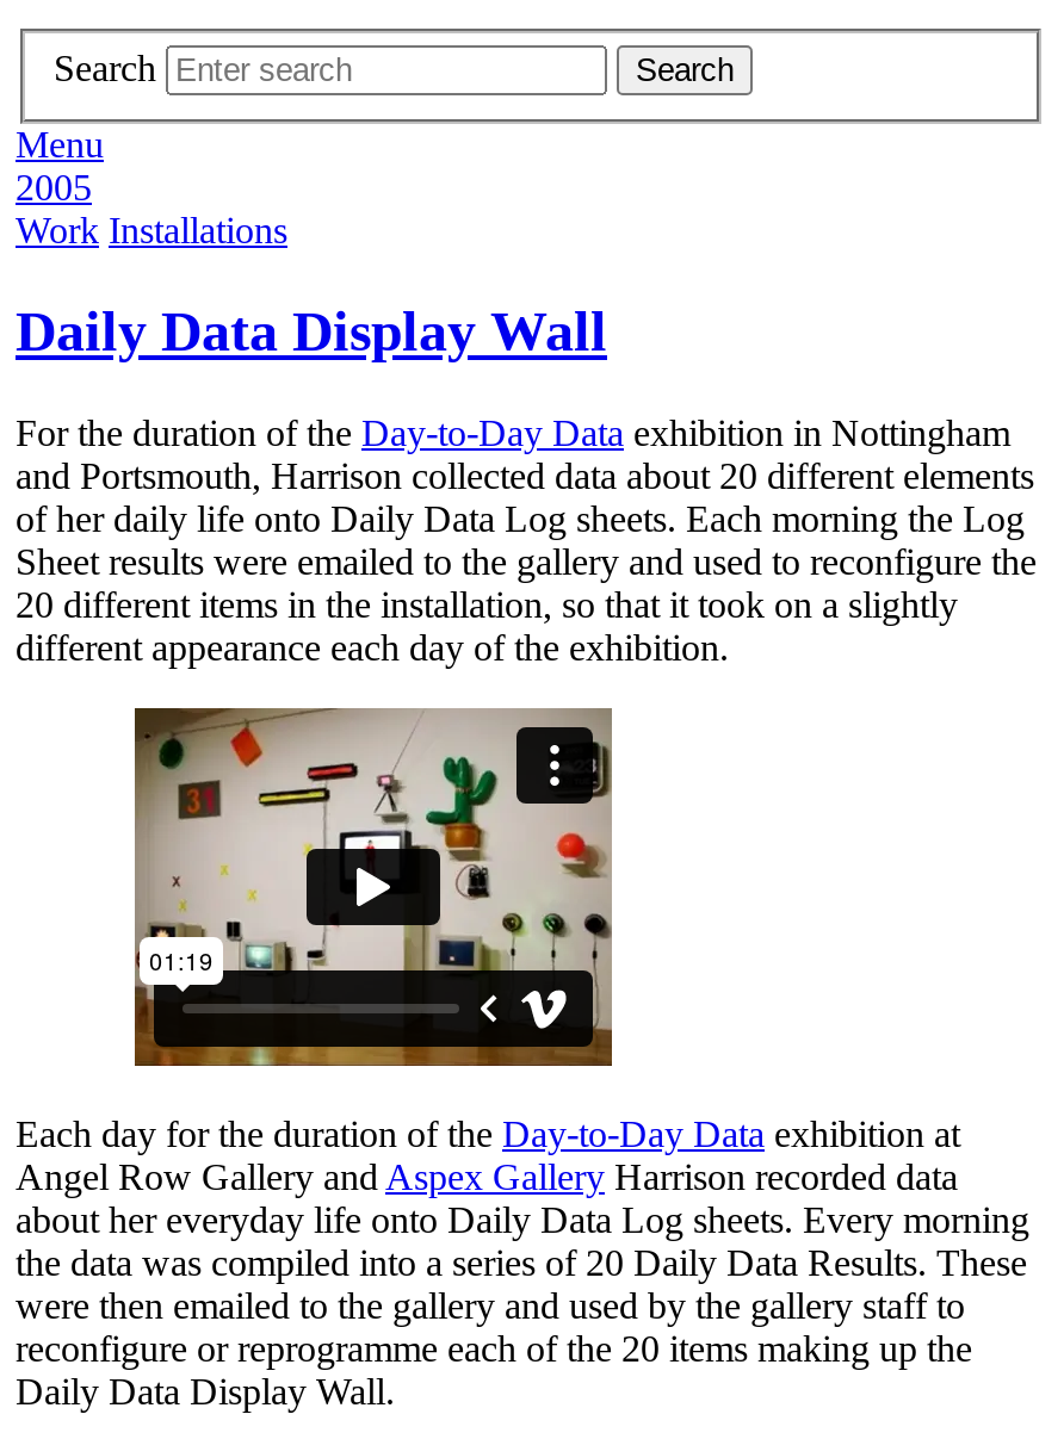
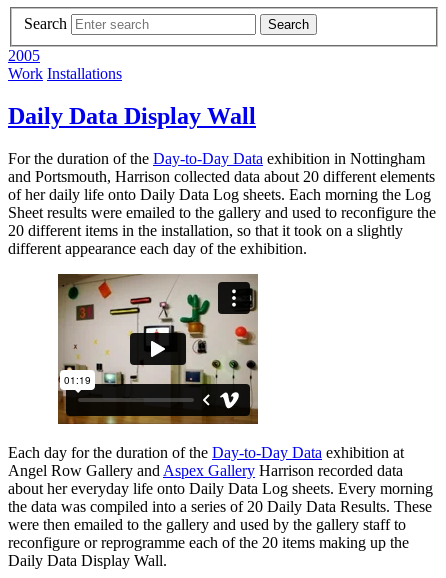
[16,125,104,166] Menu -> none

